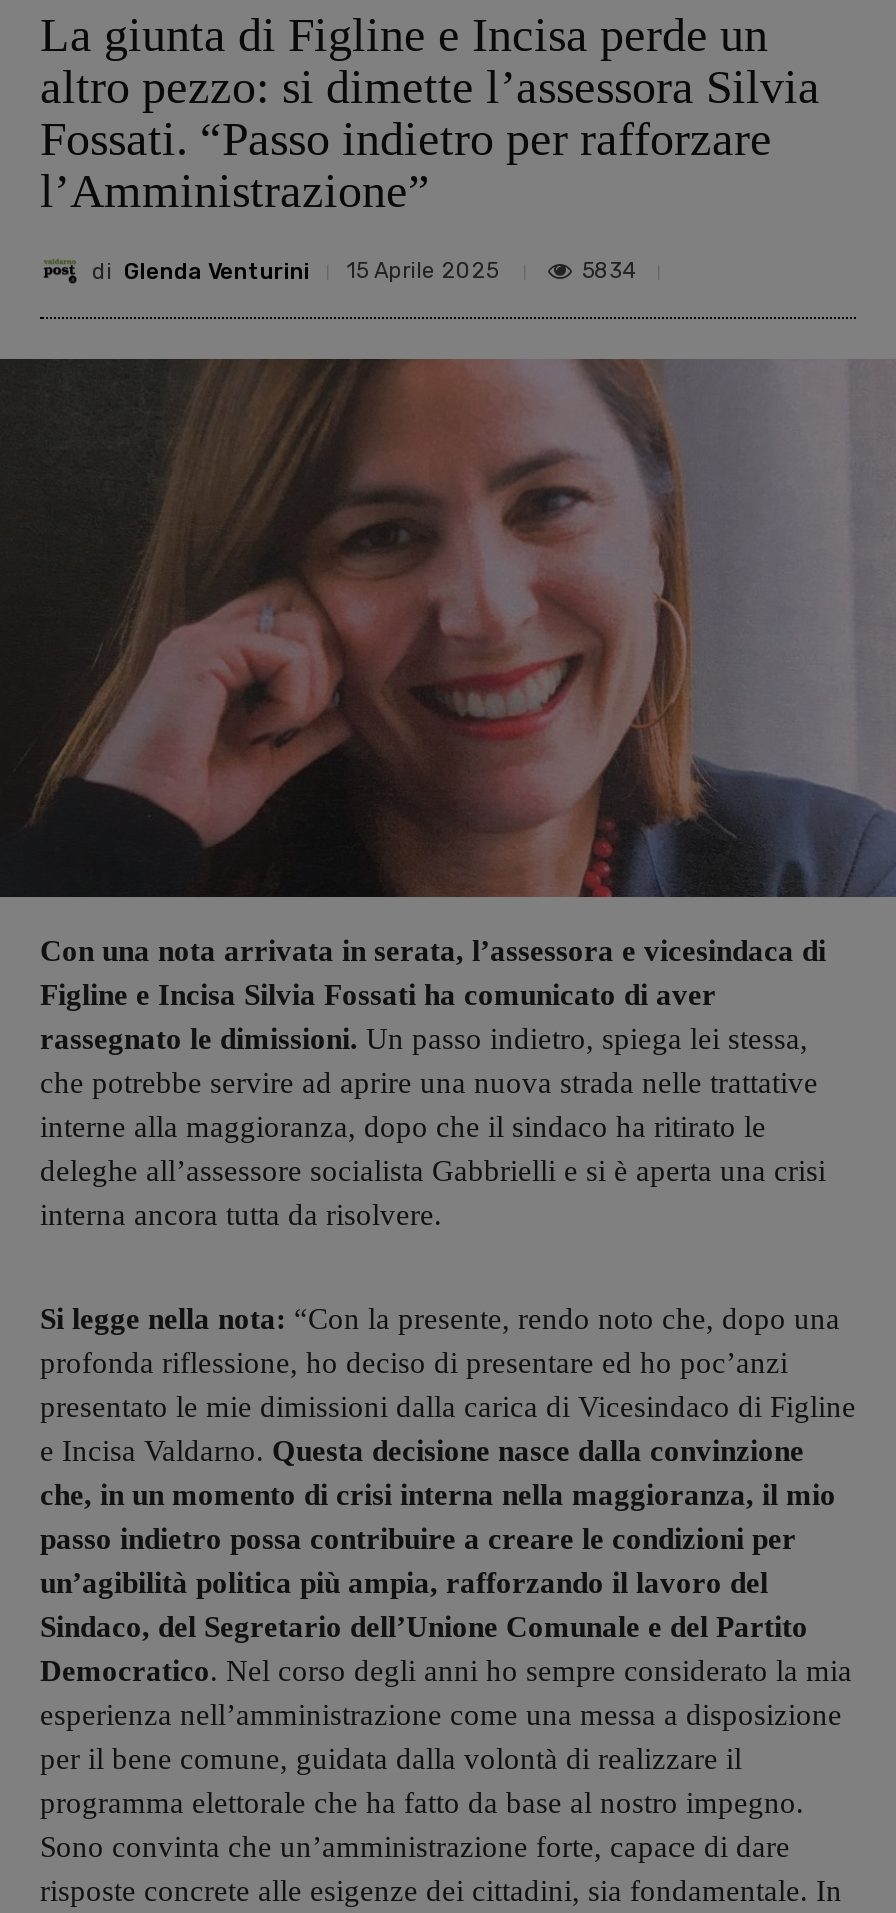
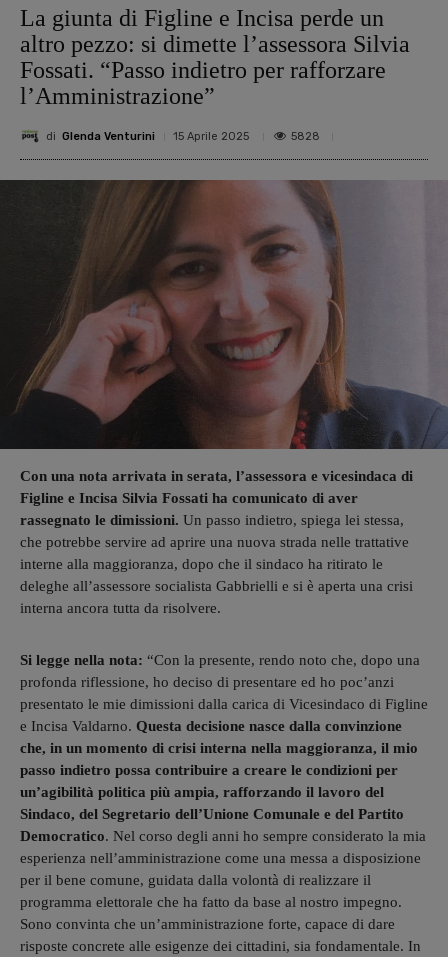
[582,259,636,285] 5834 -> [291,130,320,143] 5828

